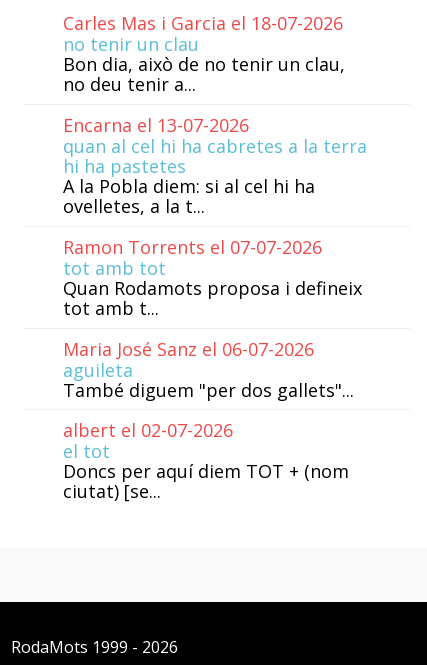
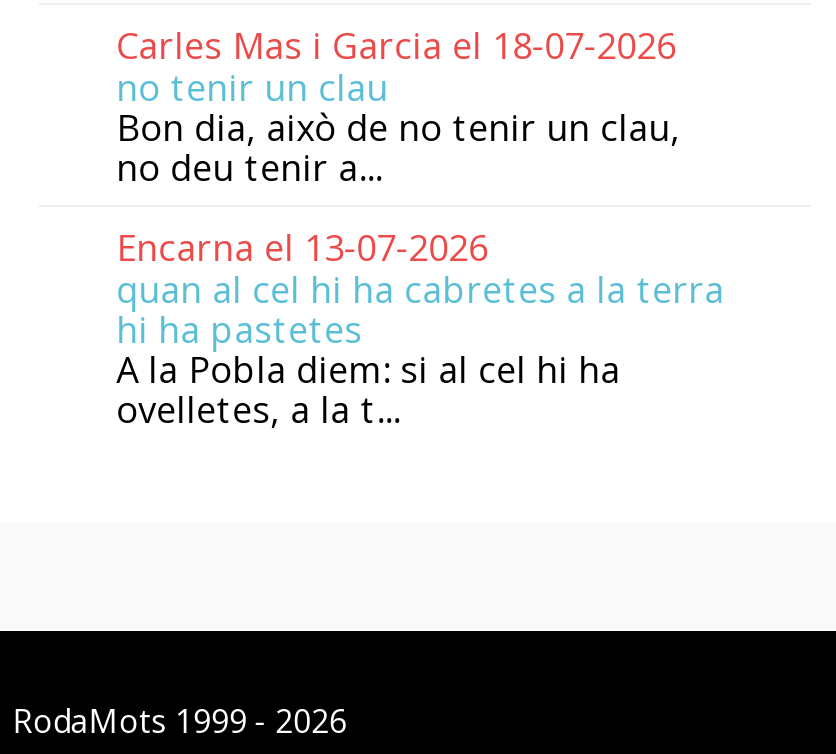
[63,235,362,503] Ramon Torrents el 07-07-2026 | tot amb tot | Quan Rodamots proposa i defineix | tot amb t... | Maria José Sanz el 06-07-2026 | aguileta | També diguem "per dos gallets"... | albert el 02-07-2026 | el tot | Doncs per aquí diem TOT + (nom | ciutat) [se... -> none

